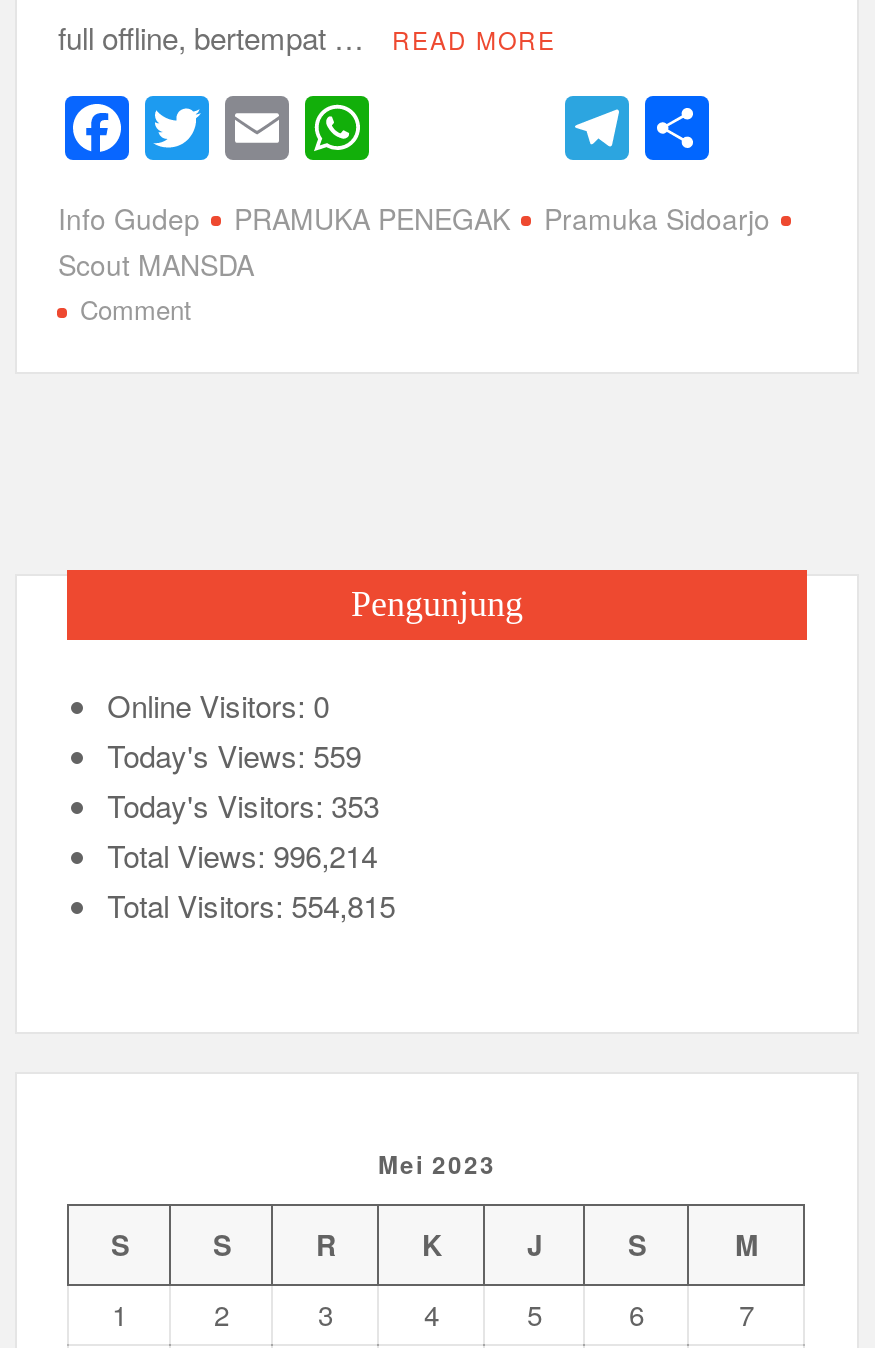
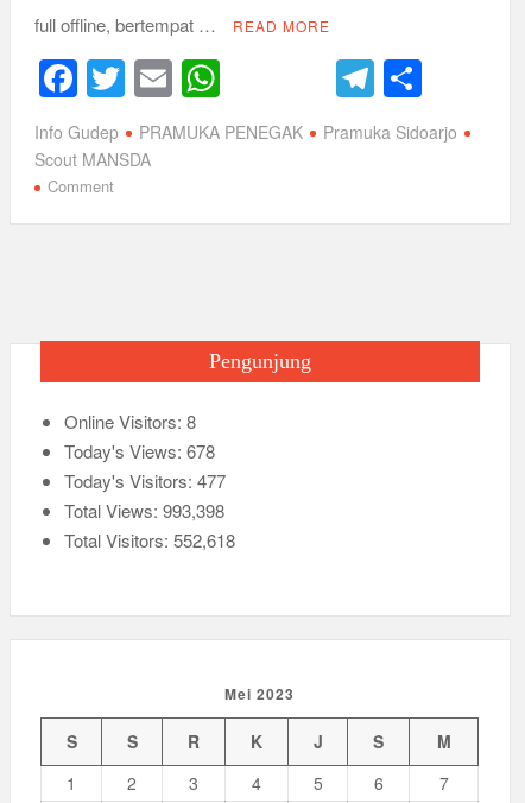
[107,683,329,725] Online Visitors: 0 -> [64,408,196,433] Online Visitors: 8
[107,733,361,775] Today's Views: 559 -> [64,438,215,463] Today's Views: 678
[107,783,379,825] Today's Visitors: 353 -> [64,468,226,492] Today's Visitors: 477
[107,833,377,875] Total Views: 996,214 -> [64,497,225,522] Total Views: 993,398
[107,883,395,925] Total Visitors: 554,815 -> [64,527,235,552] Total Visitors: 552,618

